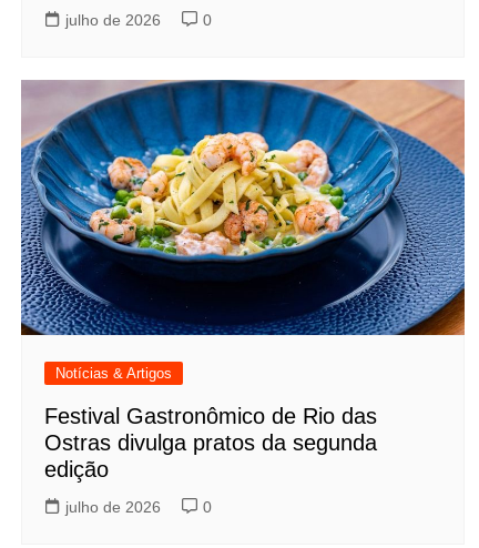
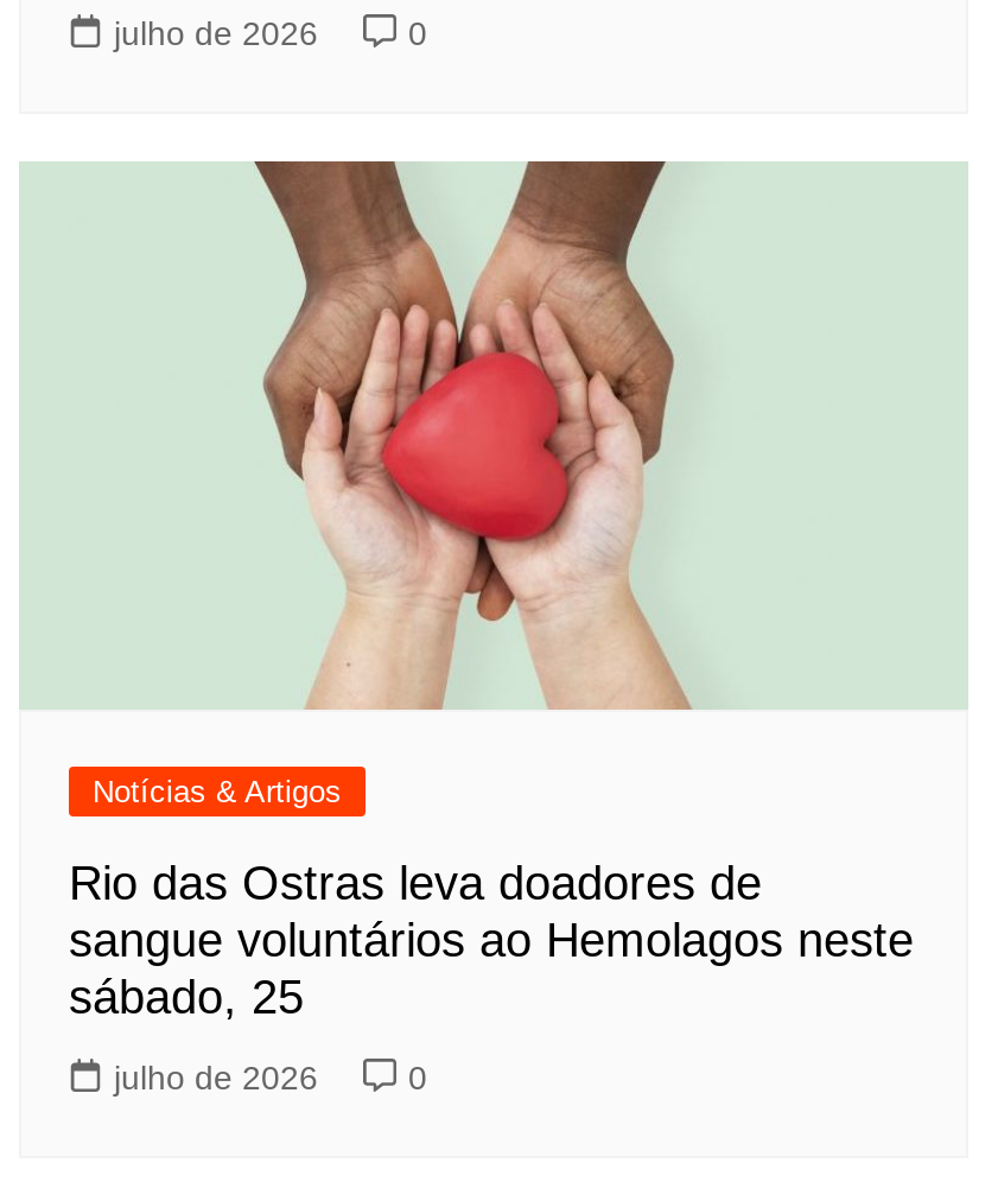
[20,79,466,336] [image] -> [19,159,968,712] [image]
[44,404,377,482] Festival Gastronômico de Rio das | Ostras divulga pratos da segunda | edição -> [69,858,914,1024] Rio das Ostras leva doadores de | sangue voluntários ao Hemolagos neste | sábado, 25

